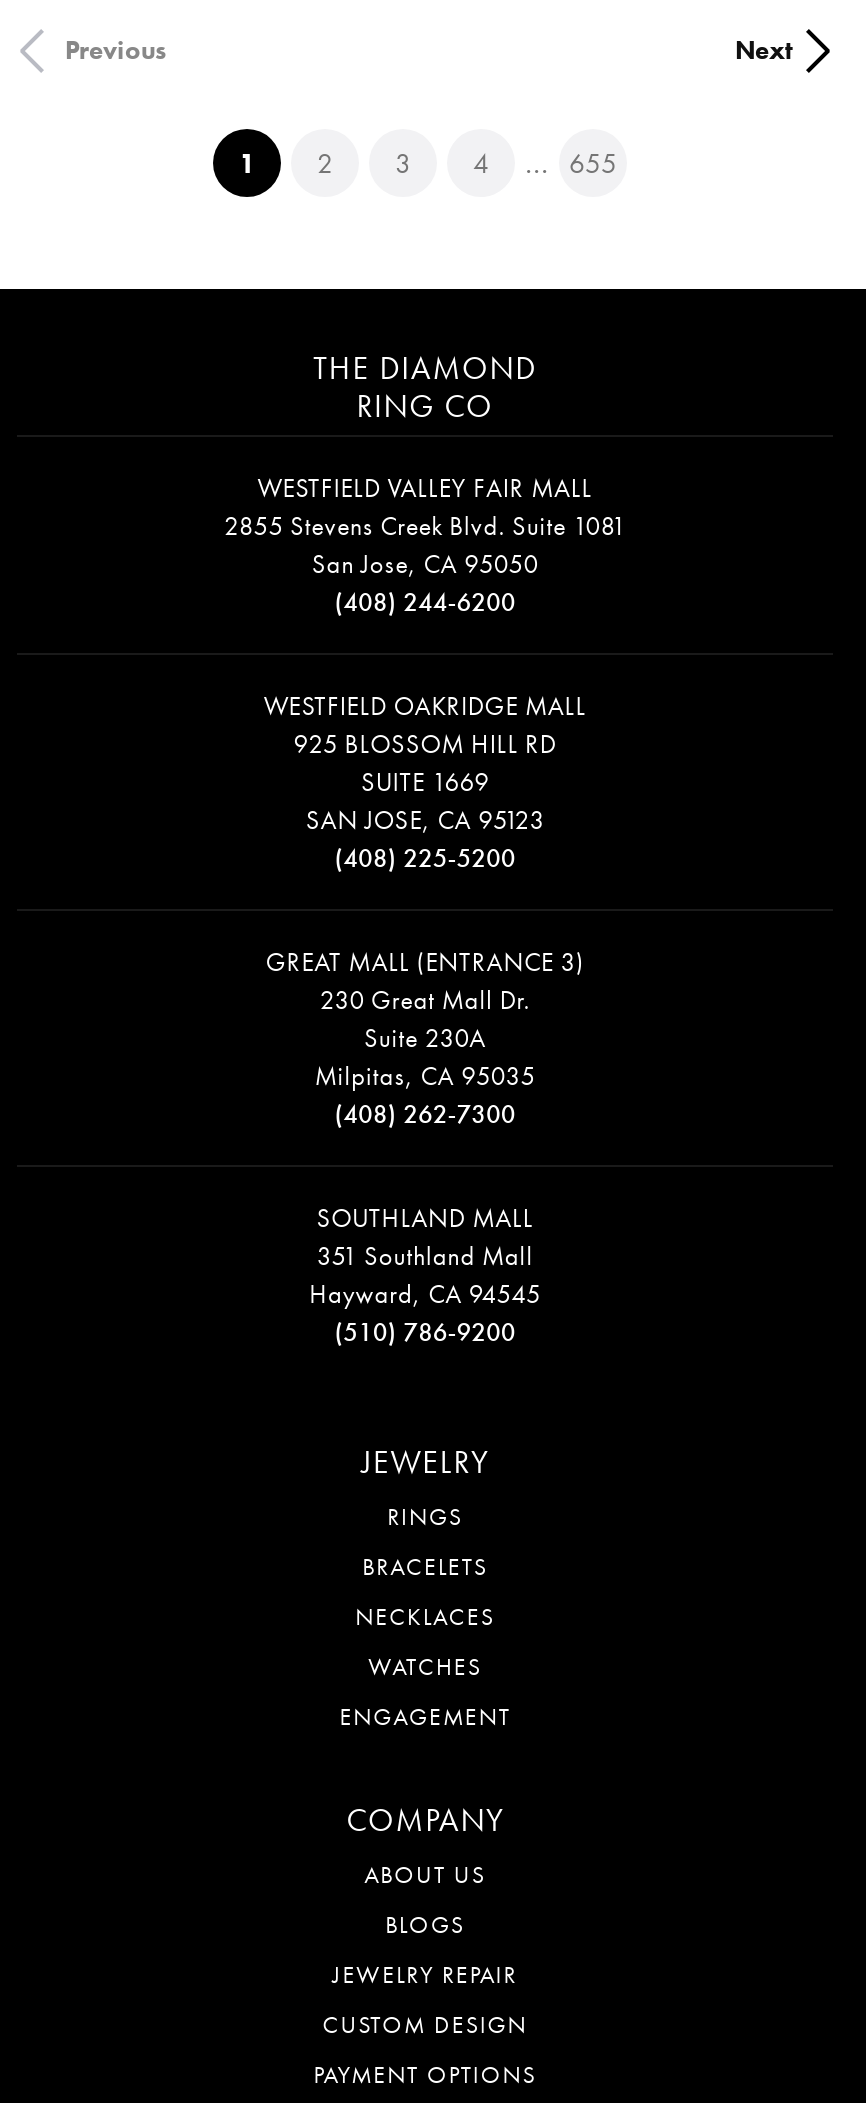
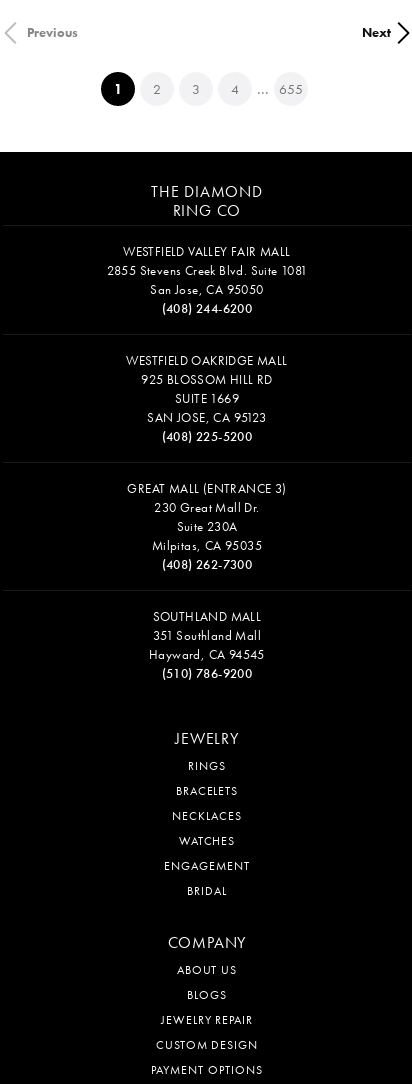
none -> [187,883,227,899] BRIDAL

